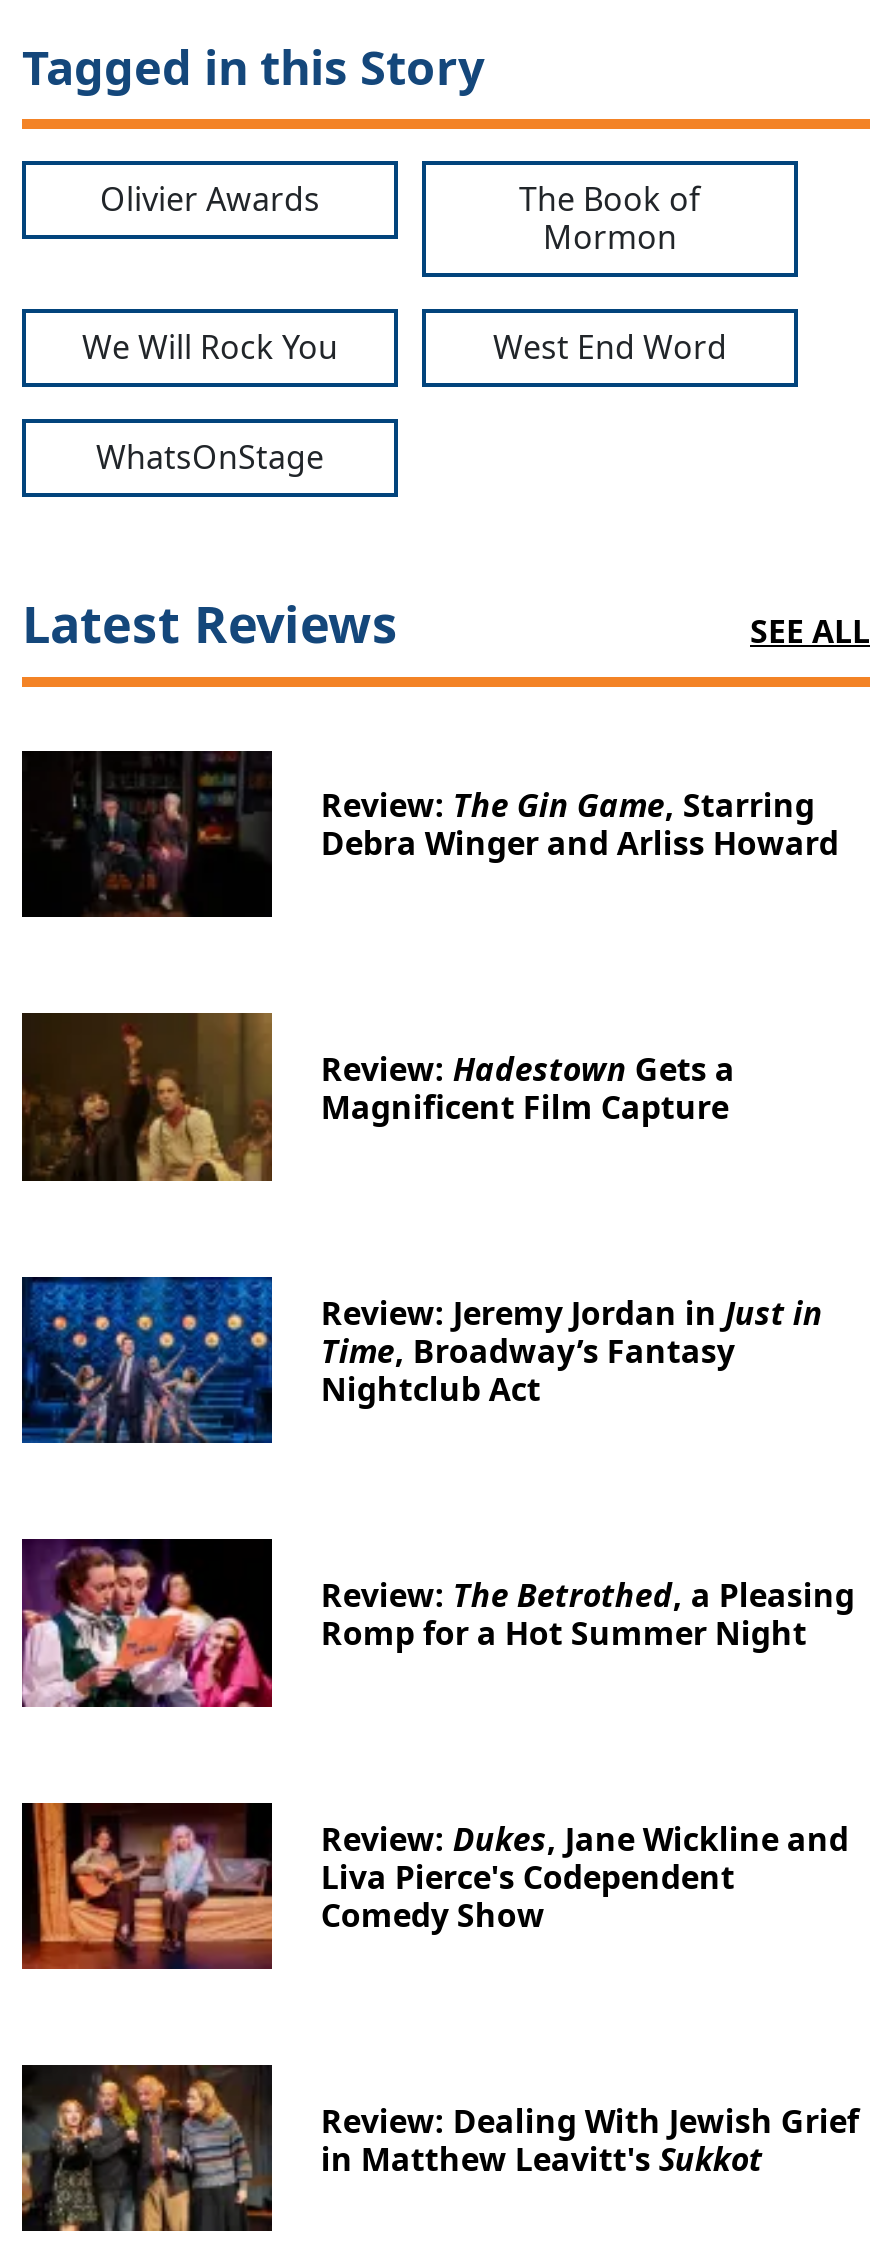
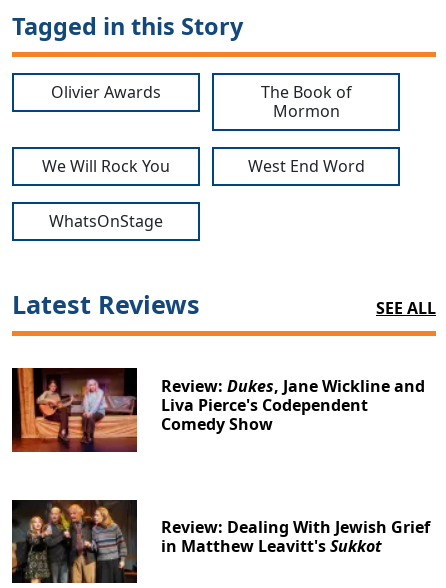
[20,748,839,918] [image] | Review: The Gin Game, Starring | Debra Winger and Arliss Howard -> none
[20,1010,735,1184] [image] | Review: Hadestown Gets a | Magnificent Film Capture -> none
[20,1274,823,1446] [image] | Review: Jeremy Jordan in Just in | Time, Broadway’s Fantasy | Nightclub Act -> none
[20,1536,855,1710] [image] | Review: The Betrothed, a Pleasing | Romp for a Hot Summer Night -> none

